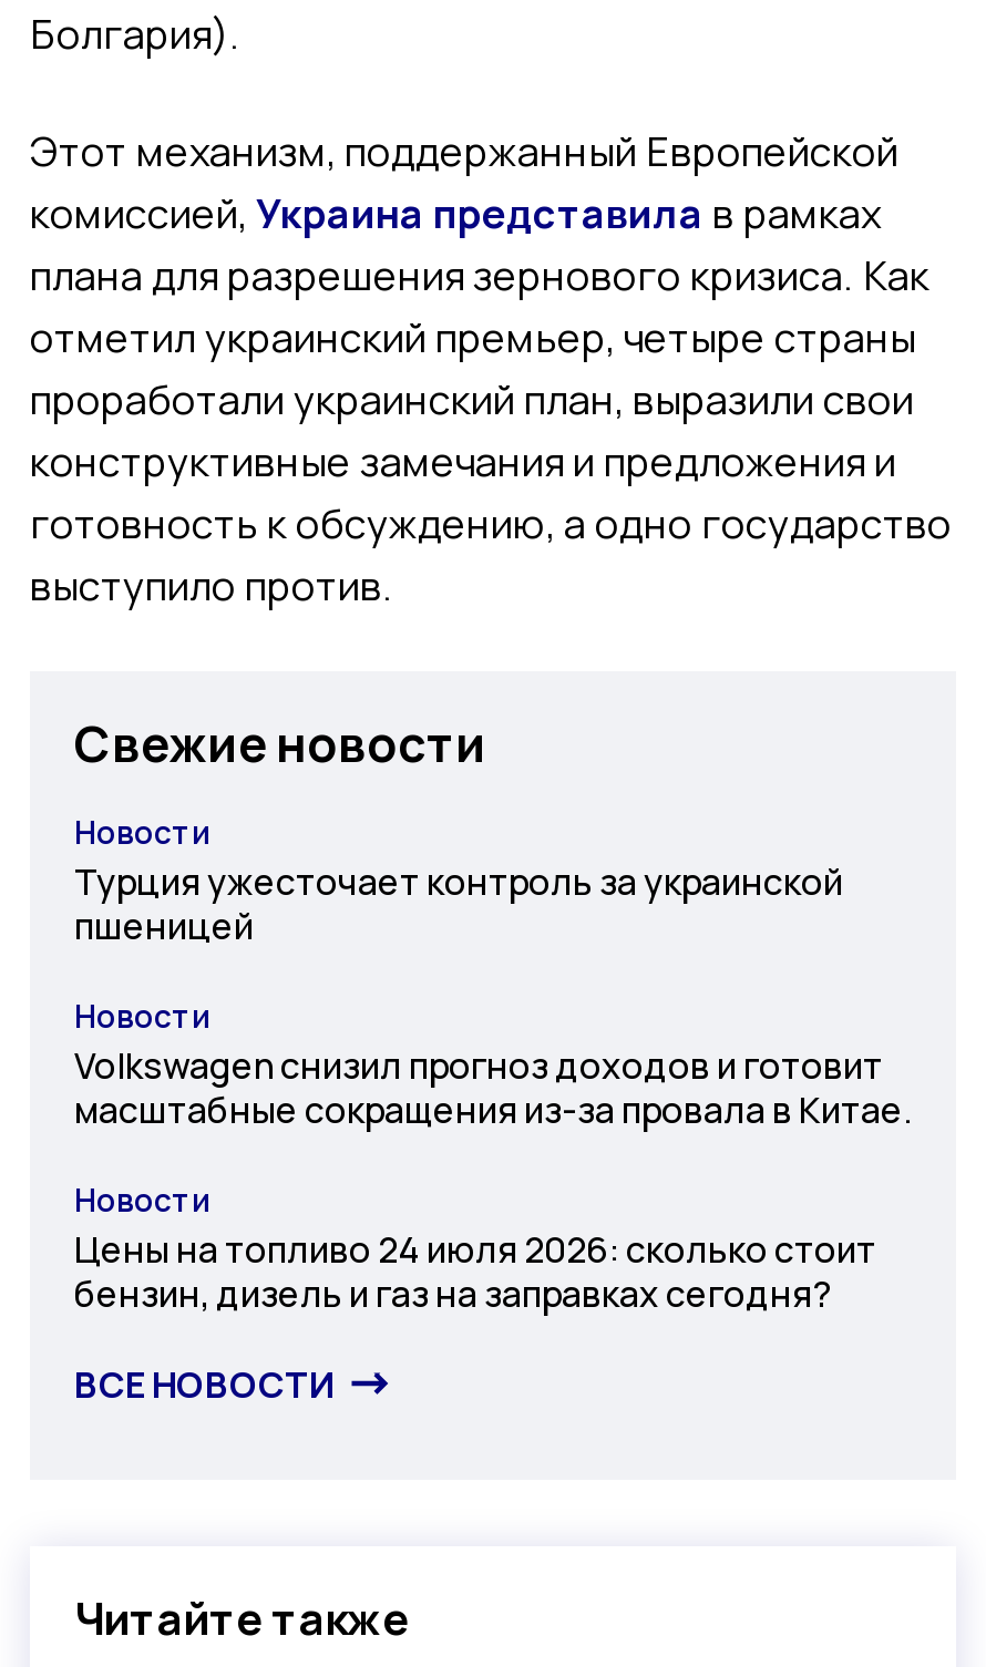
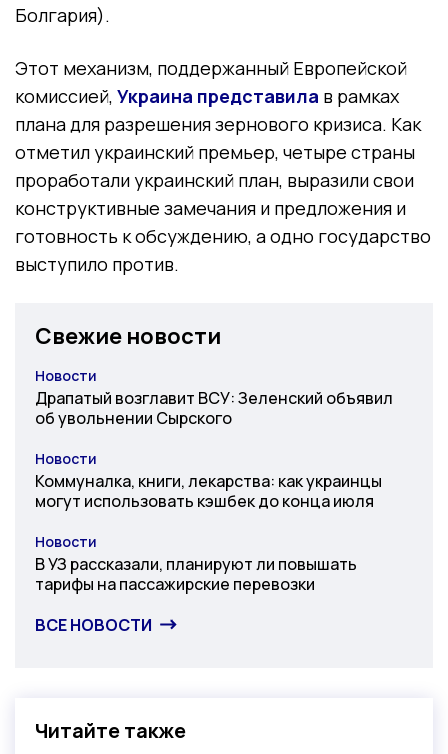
[74,857,843,950] Турция ужесточает контроль за украинской | пшеницей -> [35,387,393,429] Драпатый возглавит ВСУ: Зеленский объявил | об увольнении Сырского
[74,1041,912,1134] Volkswagen снизил прогноз доходов и готовит | масштабные сокращения из-за провала в Китае. -> [35,470,382,512] Коммуналка, книги, лекарства: как украинцы | могут использовать кэшбек до конца июля
[74,1225,876,1318] Цены на топливо 24 июля 2026: сколько стоит | бензин, дизель и газ на заправках сегодня? -> [35,553,357,595] В УЗ рассказали, планируют ли повышать | тарифы на пассажирские перевозки

